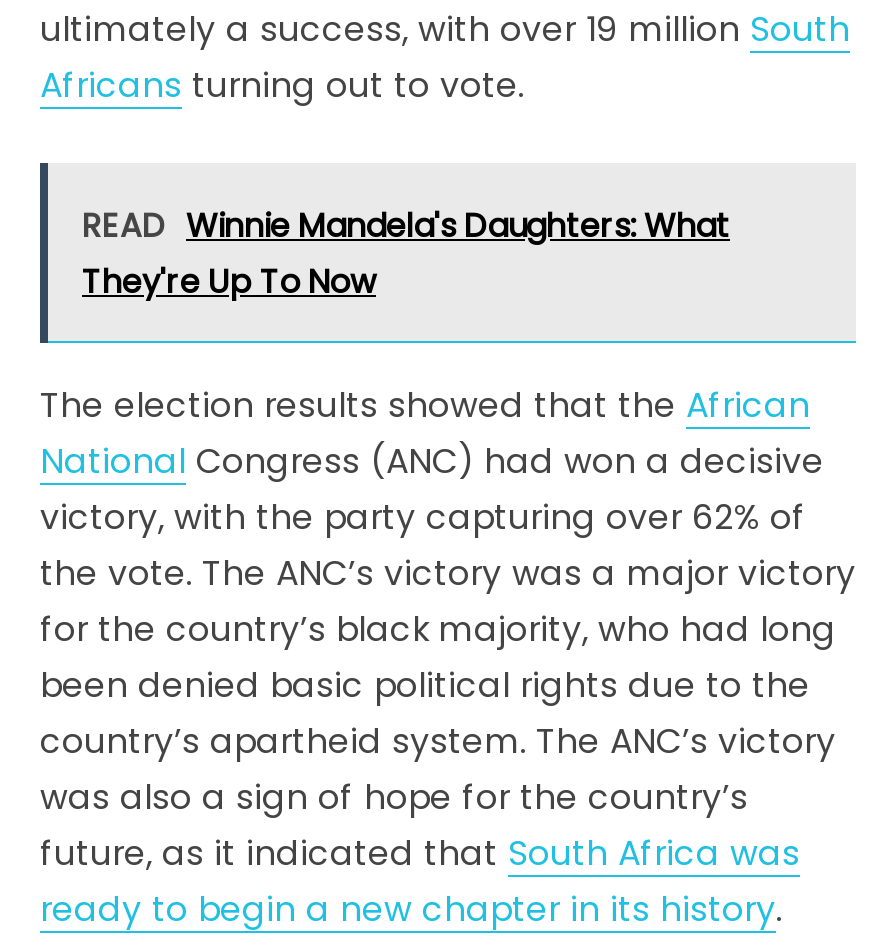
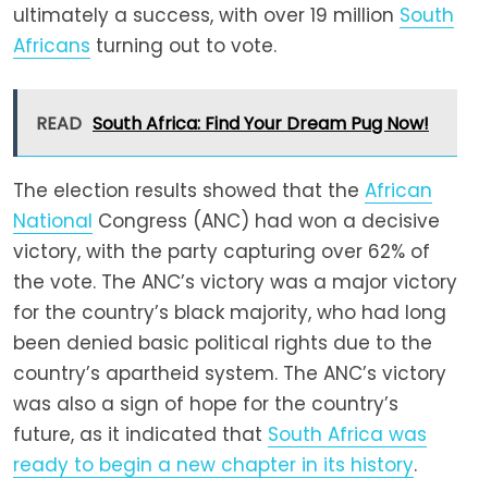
[82,203,730,305] READ Winnie Mandela's Daughters: What | They're Up To Now -> [36,111,429,136] READ South Africa: Find Your Dream Pug Now!

